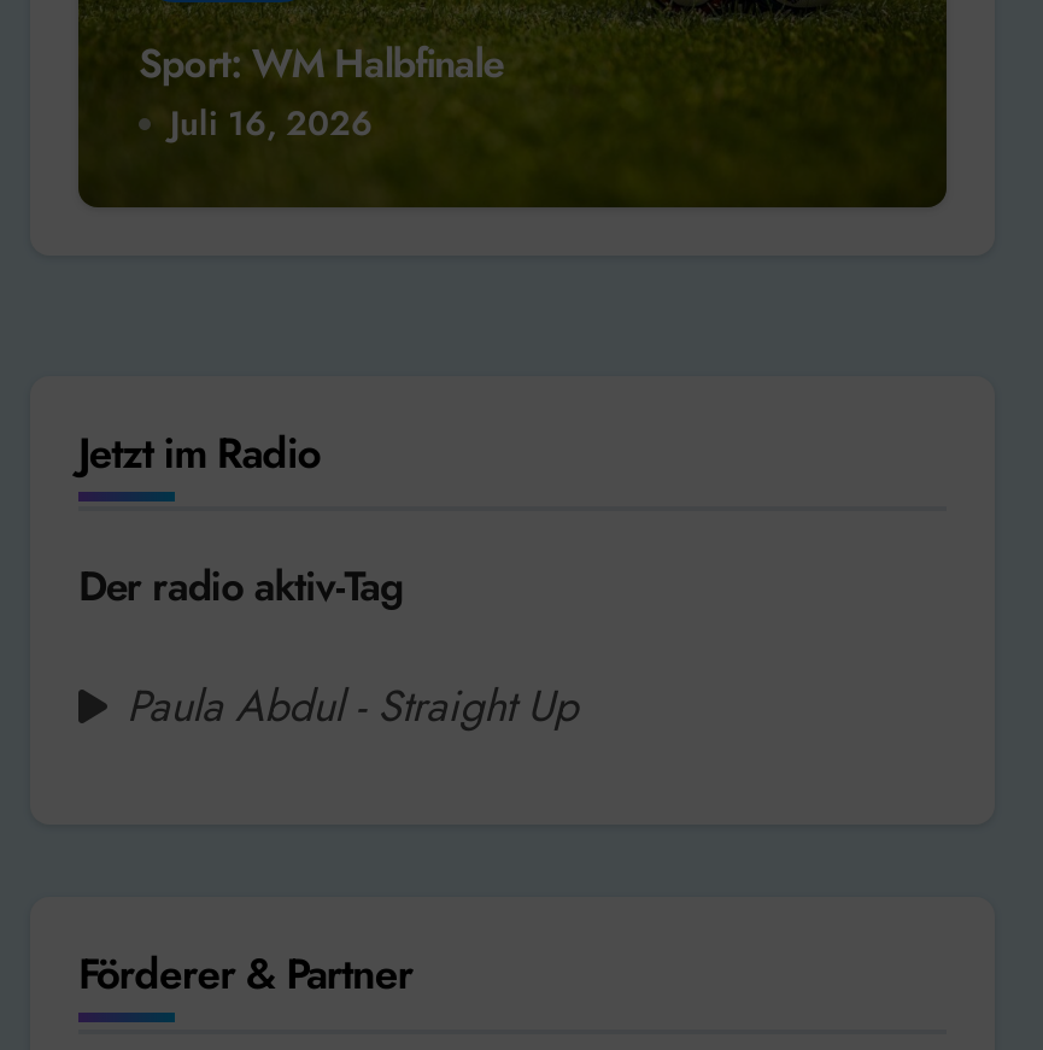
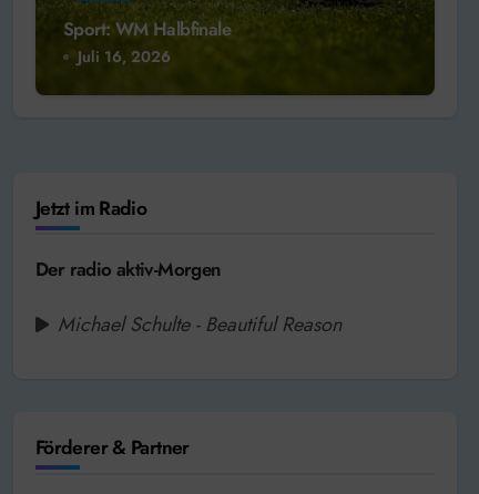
[78,558,402,616] Der radio aktiv-Tag -> [35,256,221,283] Der radio aktiv-Morgen
[127,676,578,739] Paula Abdul - Straight Up -> [58,311,342,339] Michael Schulte - Beautiful Reason

